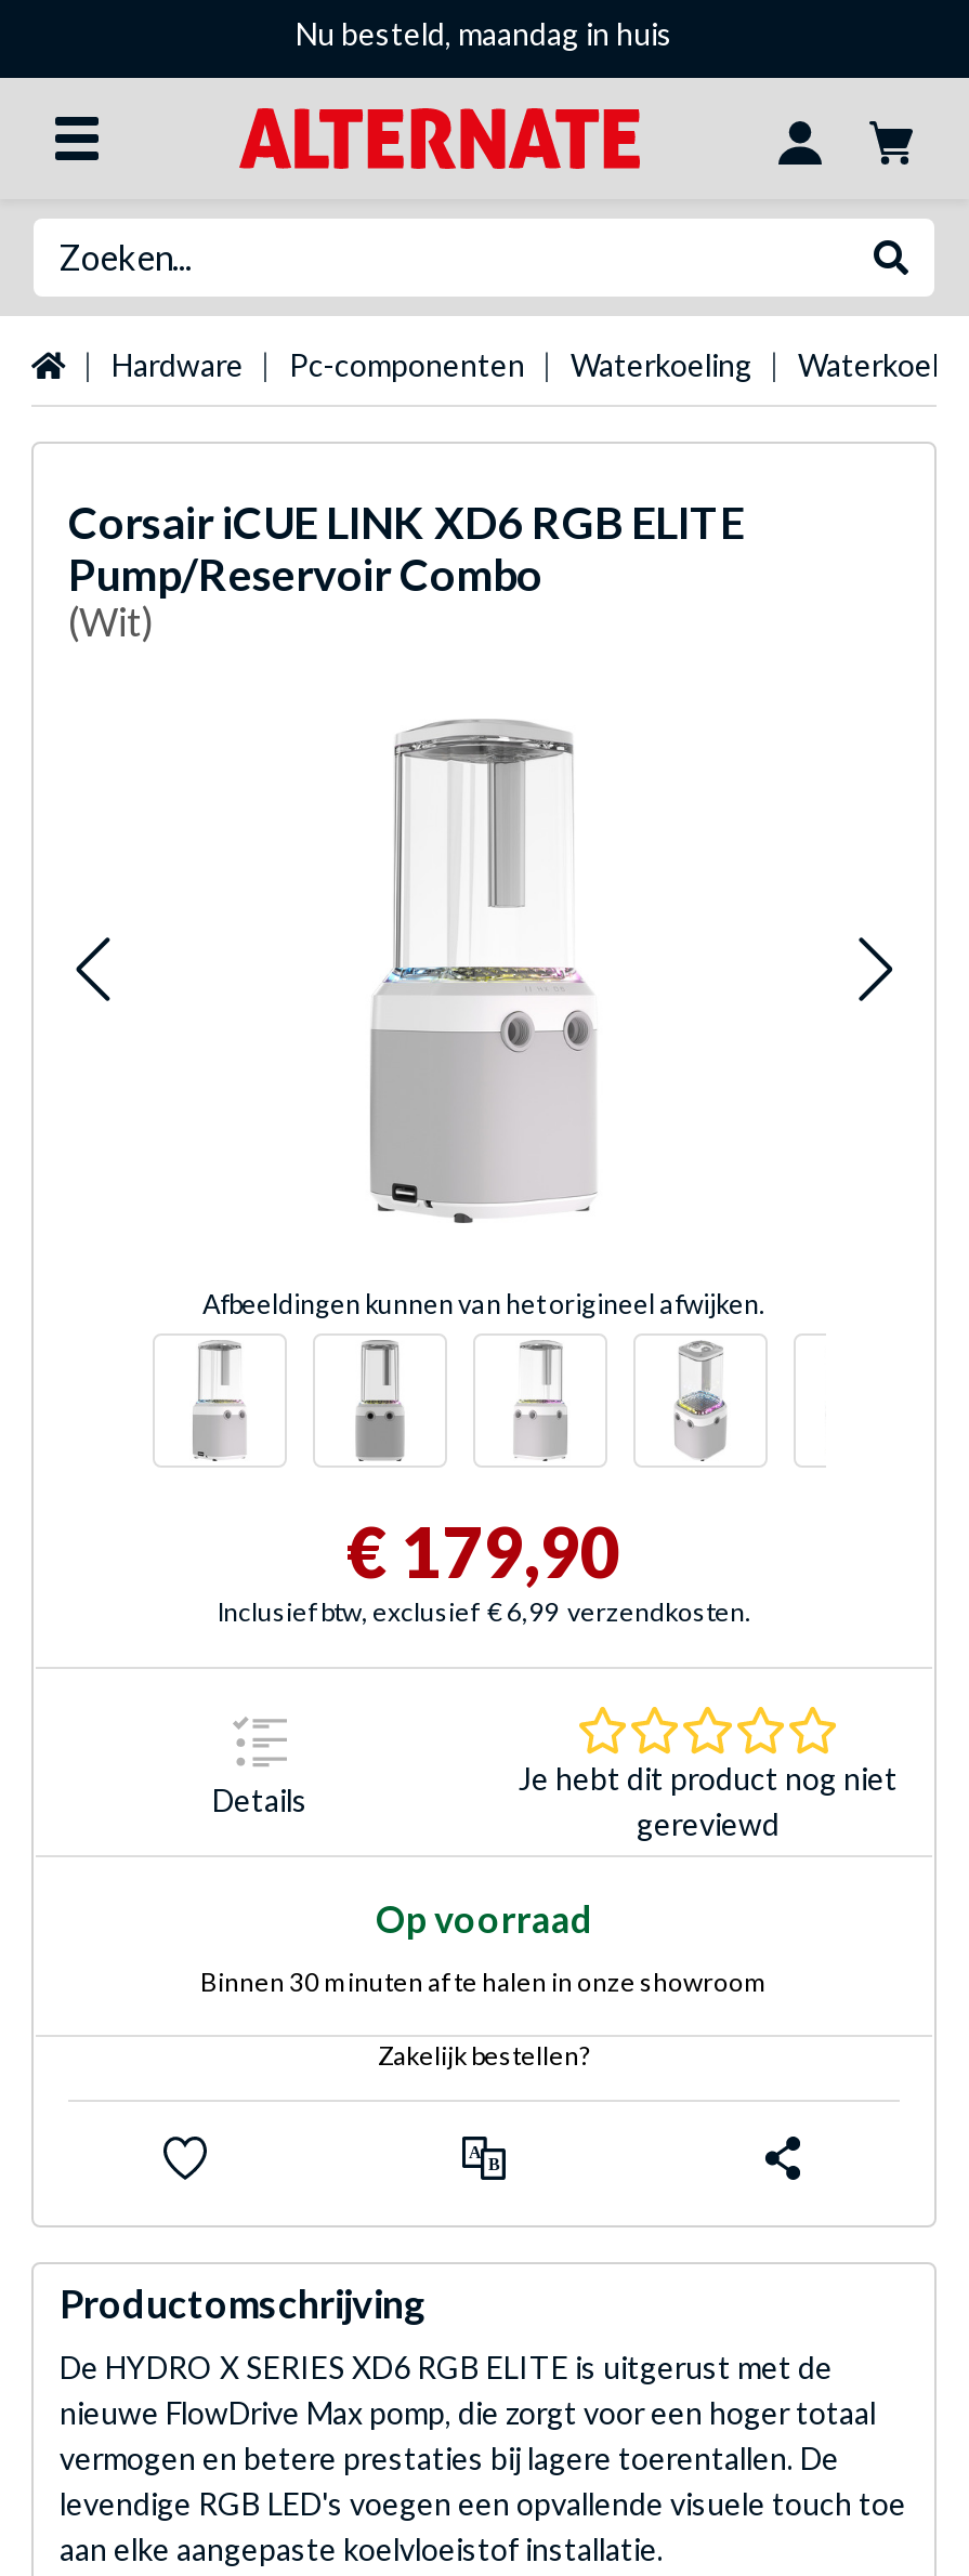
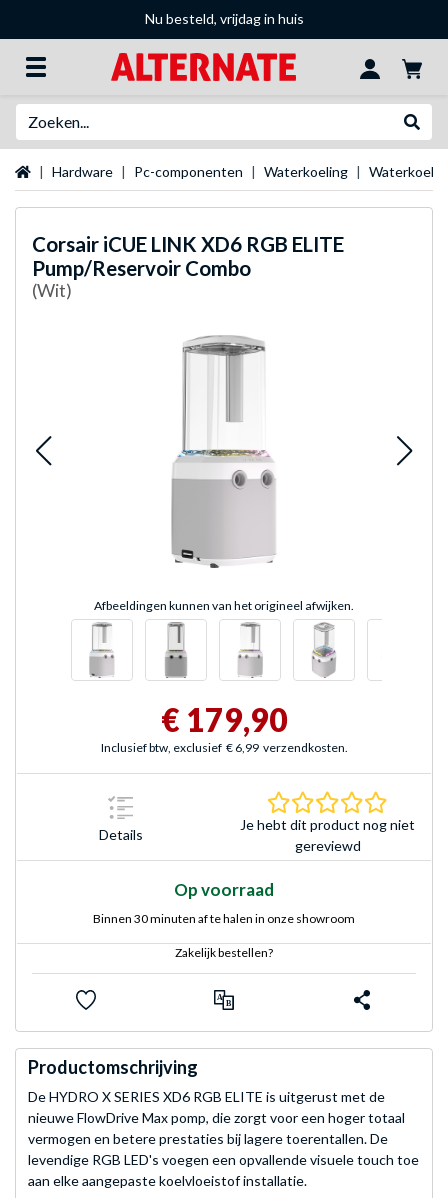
[296,15,672,52] Nu besteld, maandag in huis -> [144,10,303,27] Nu besteld, vrijdag in huis

